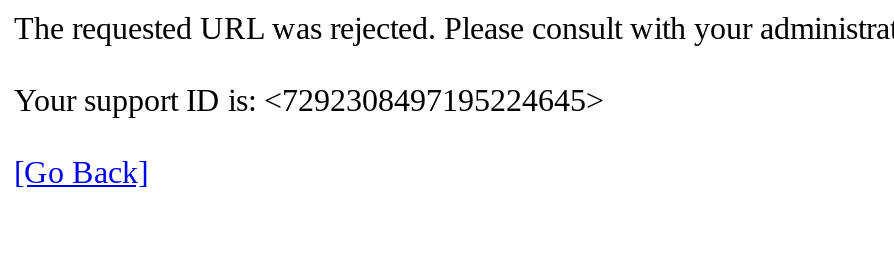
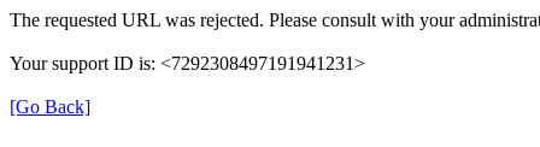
[14,83,604,117] Your support ID is: <7292308497195224645> -> [10,53,365,73] Your support ID is: <7292308497191941231>

